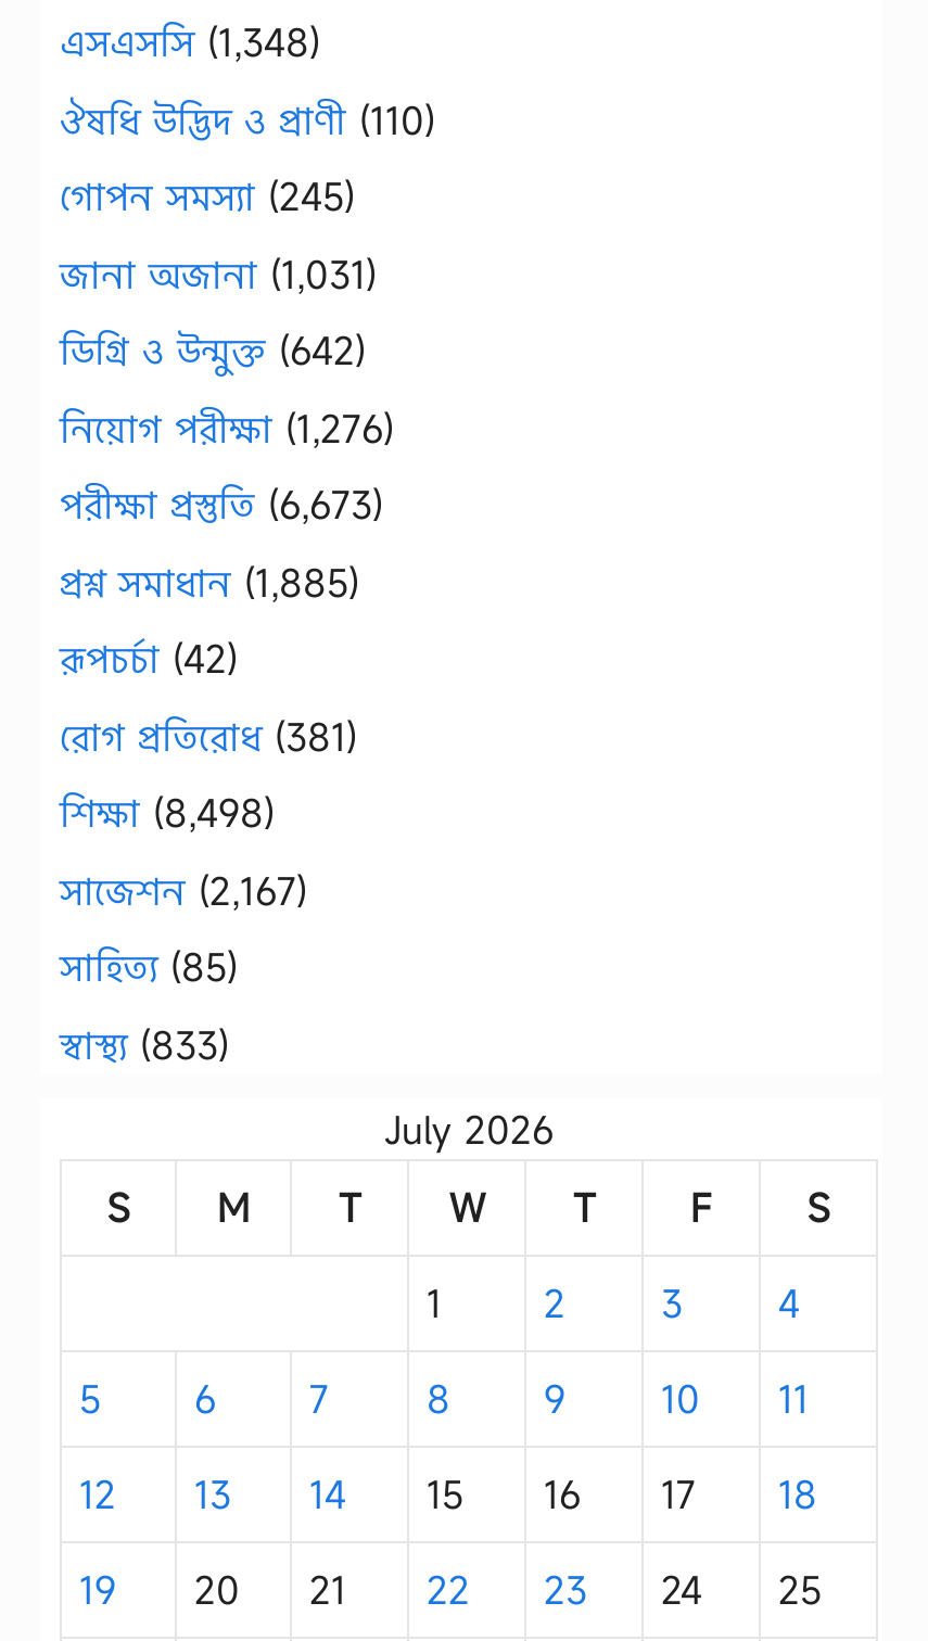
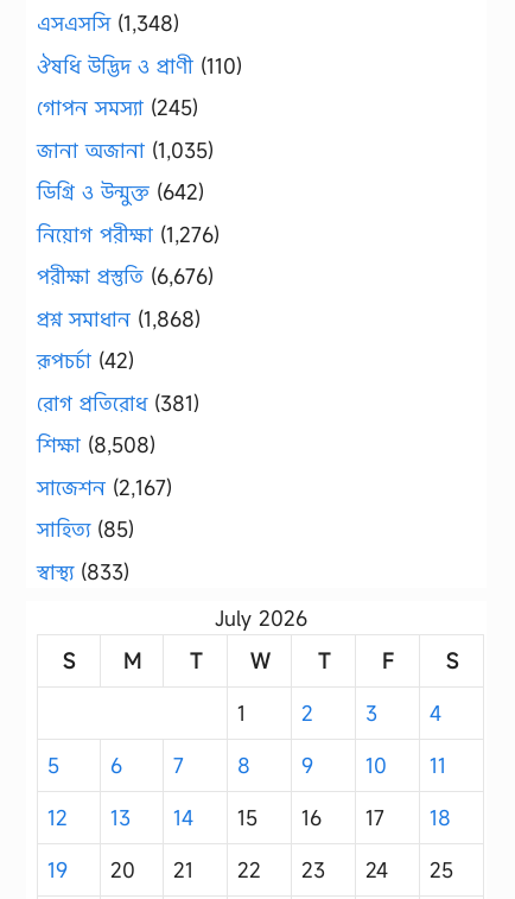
[60,249,377,298] জানা অজানা (1,031) -> [37,136,214,163] জানা অজানা (1,035)
[60,480,383,530] পরীক্ষা প্রস্তুতি (6,673) -> [37,262,214,290] পরীক্ষা প্রস্তুতি (6,676)
[60,557,359,607] প্রশ্ন সমাধান (1,885) -> [37,305,201,332] প্রশ্ন সমাধান (1,868)
[60,788,275,838] শিক্ষা (8,498) -> [37,431,155,458] শিক্ষা (8,508)

